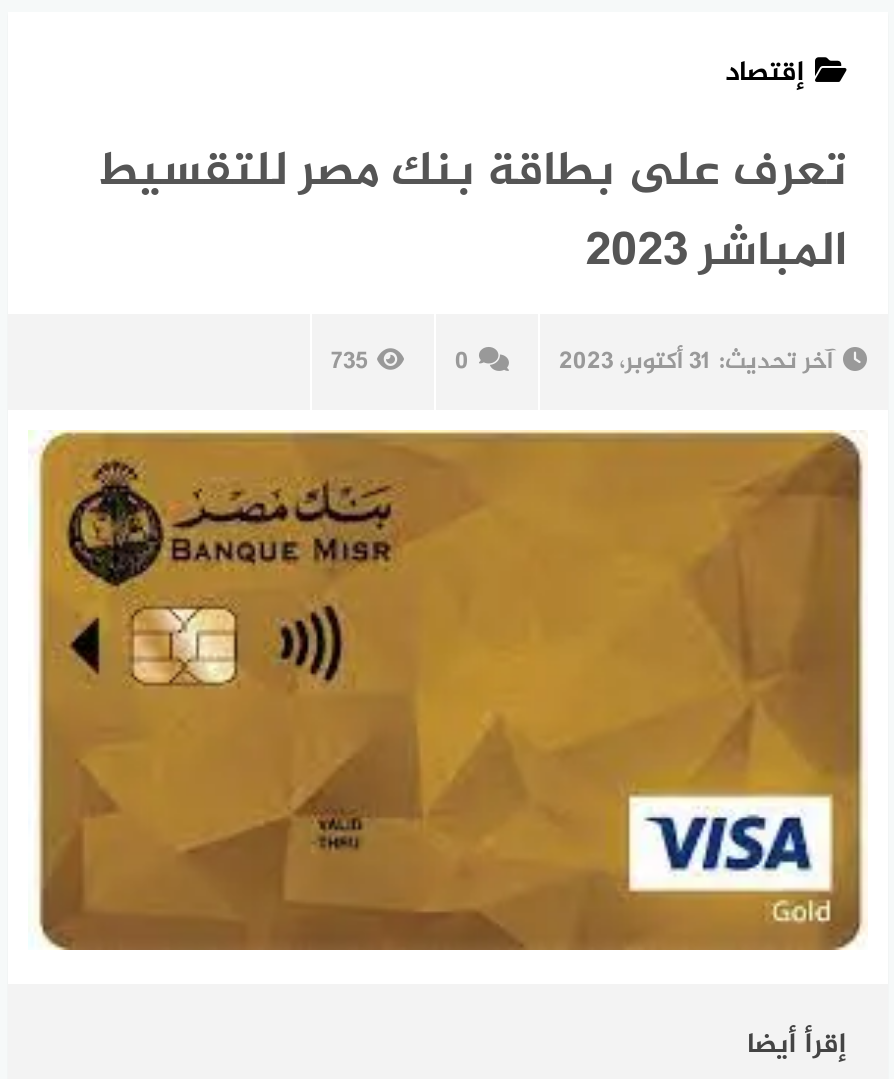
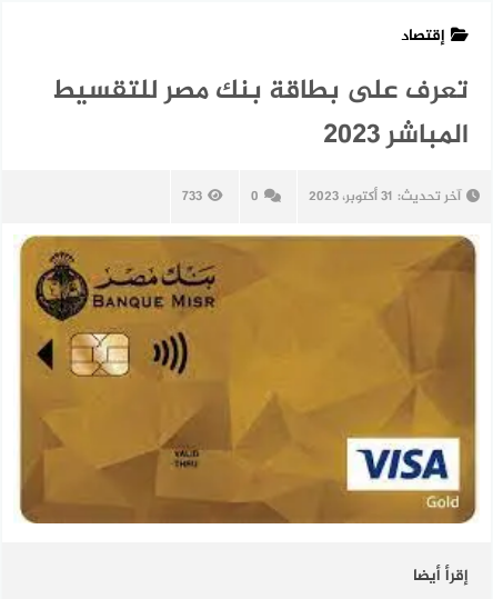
[331,342,367,382] 735 -> [182,186,202,208] 733

